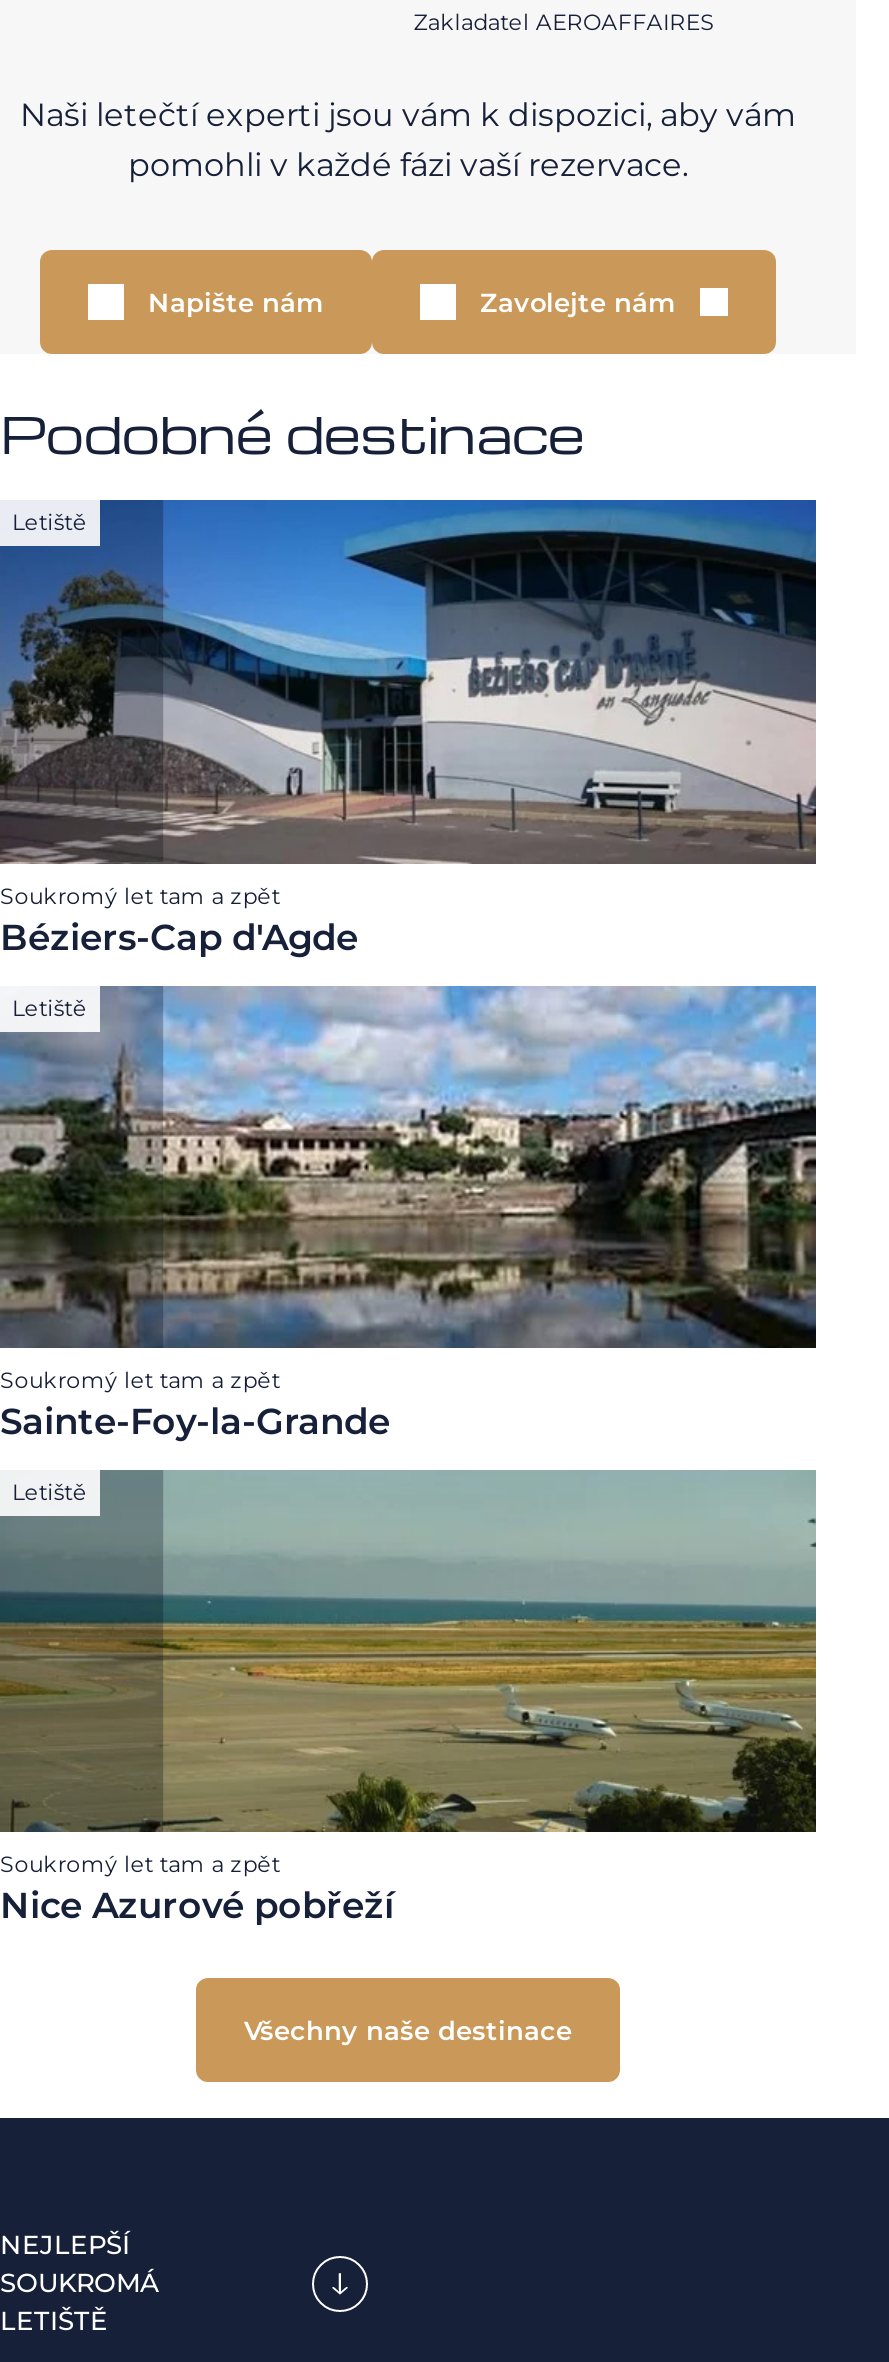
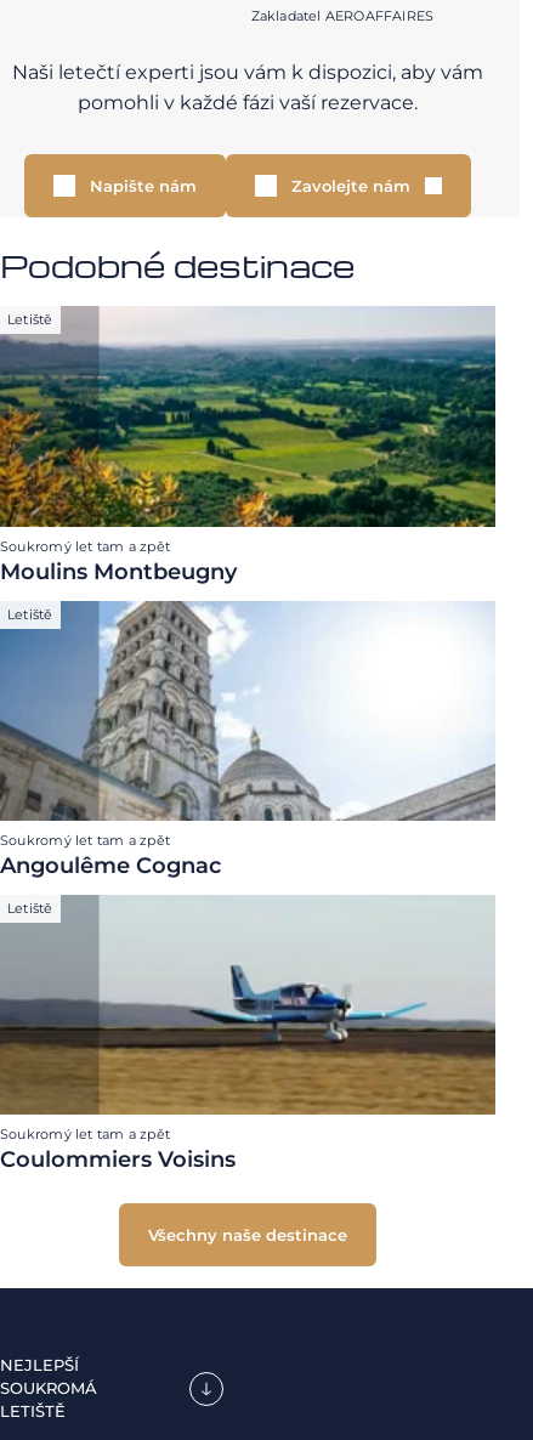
[0,498,818,960] [image] | Béziers-Cap d'Agde -> [0,306,497,585] [image] | Moulins Montbeugny
[0,986,818,1444] [image] | Sainte-Foy-la-Grande -> [0,601,495,879] [image] | Angoulême Cognac
[0,1470,818,1929] [image] | Nice Azurové pobřeží -> [0,896,497,1173] [image] | Coulommiers Voisins

